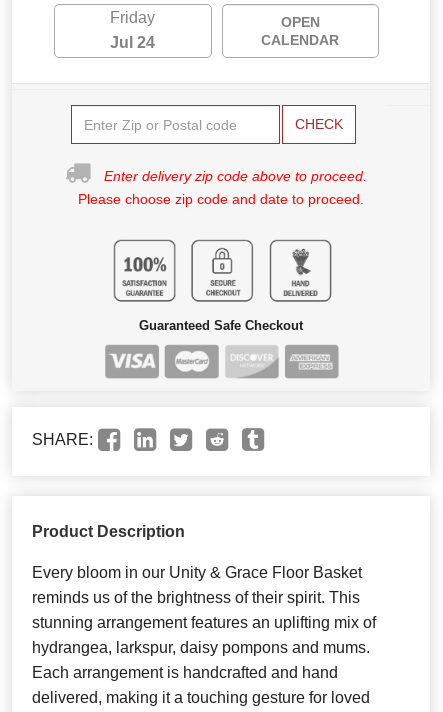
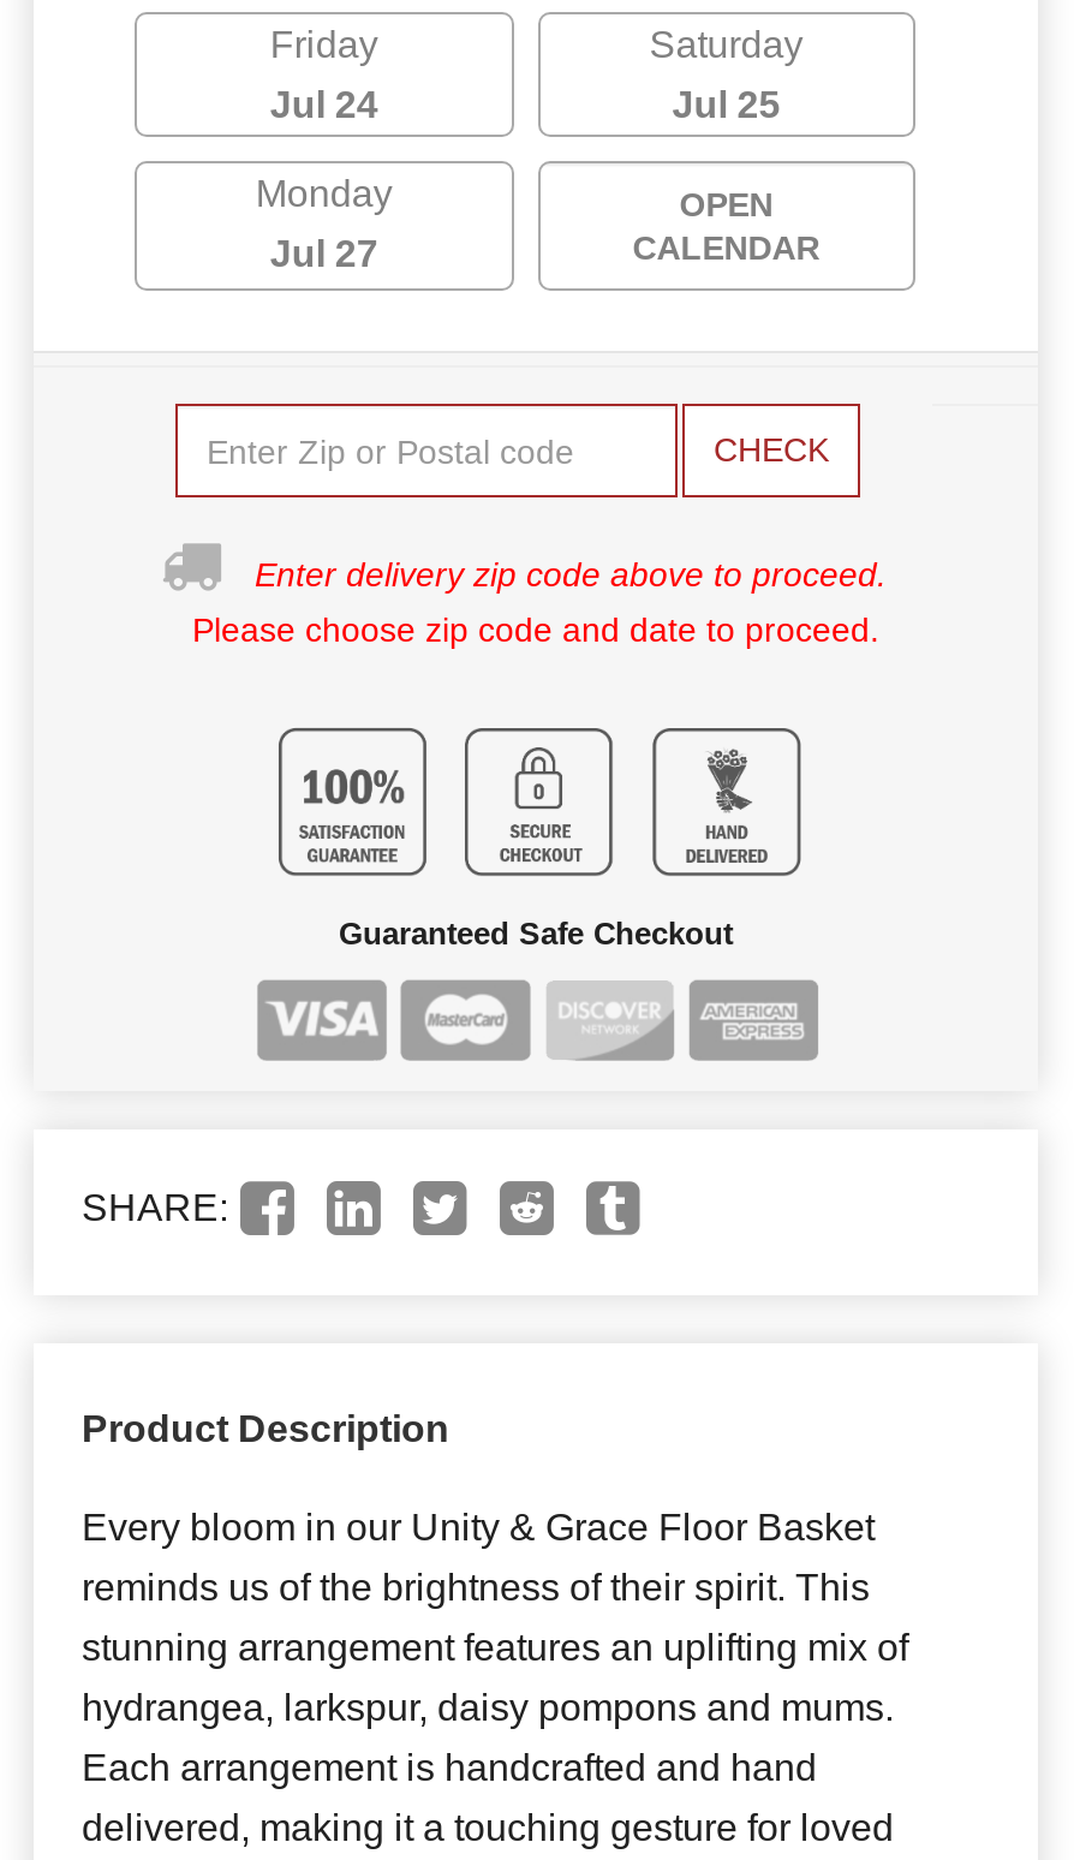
none -> [255,25,803,274] Saturday | Jul 25 | Monday | Jul 27

